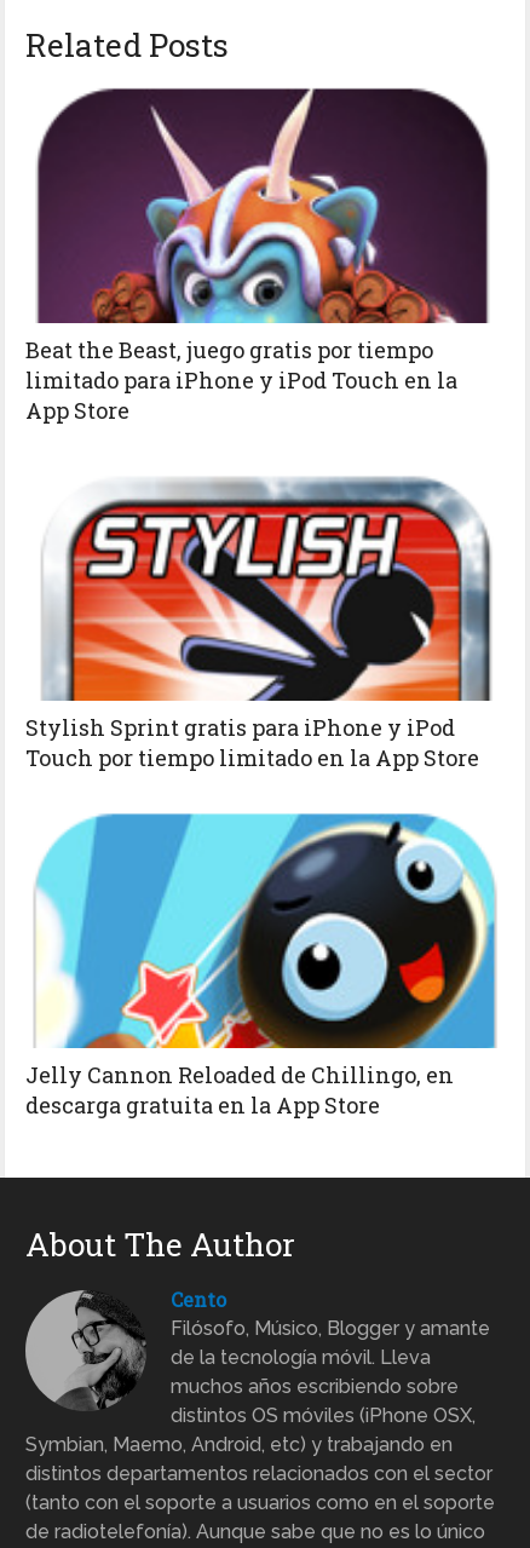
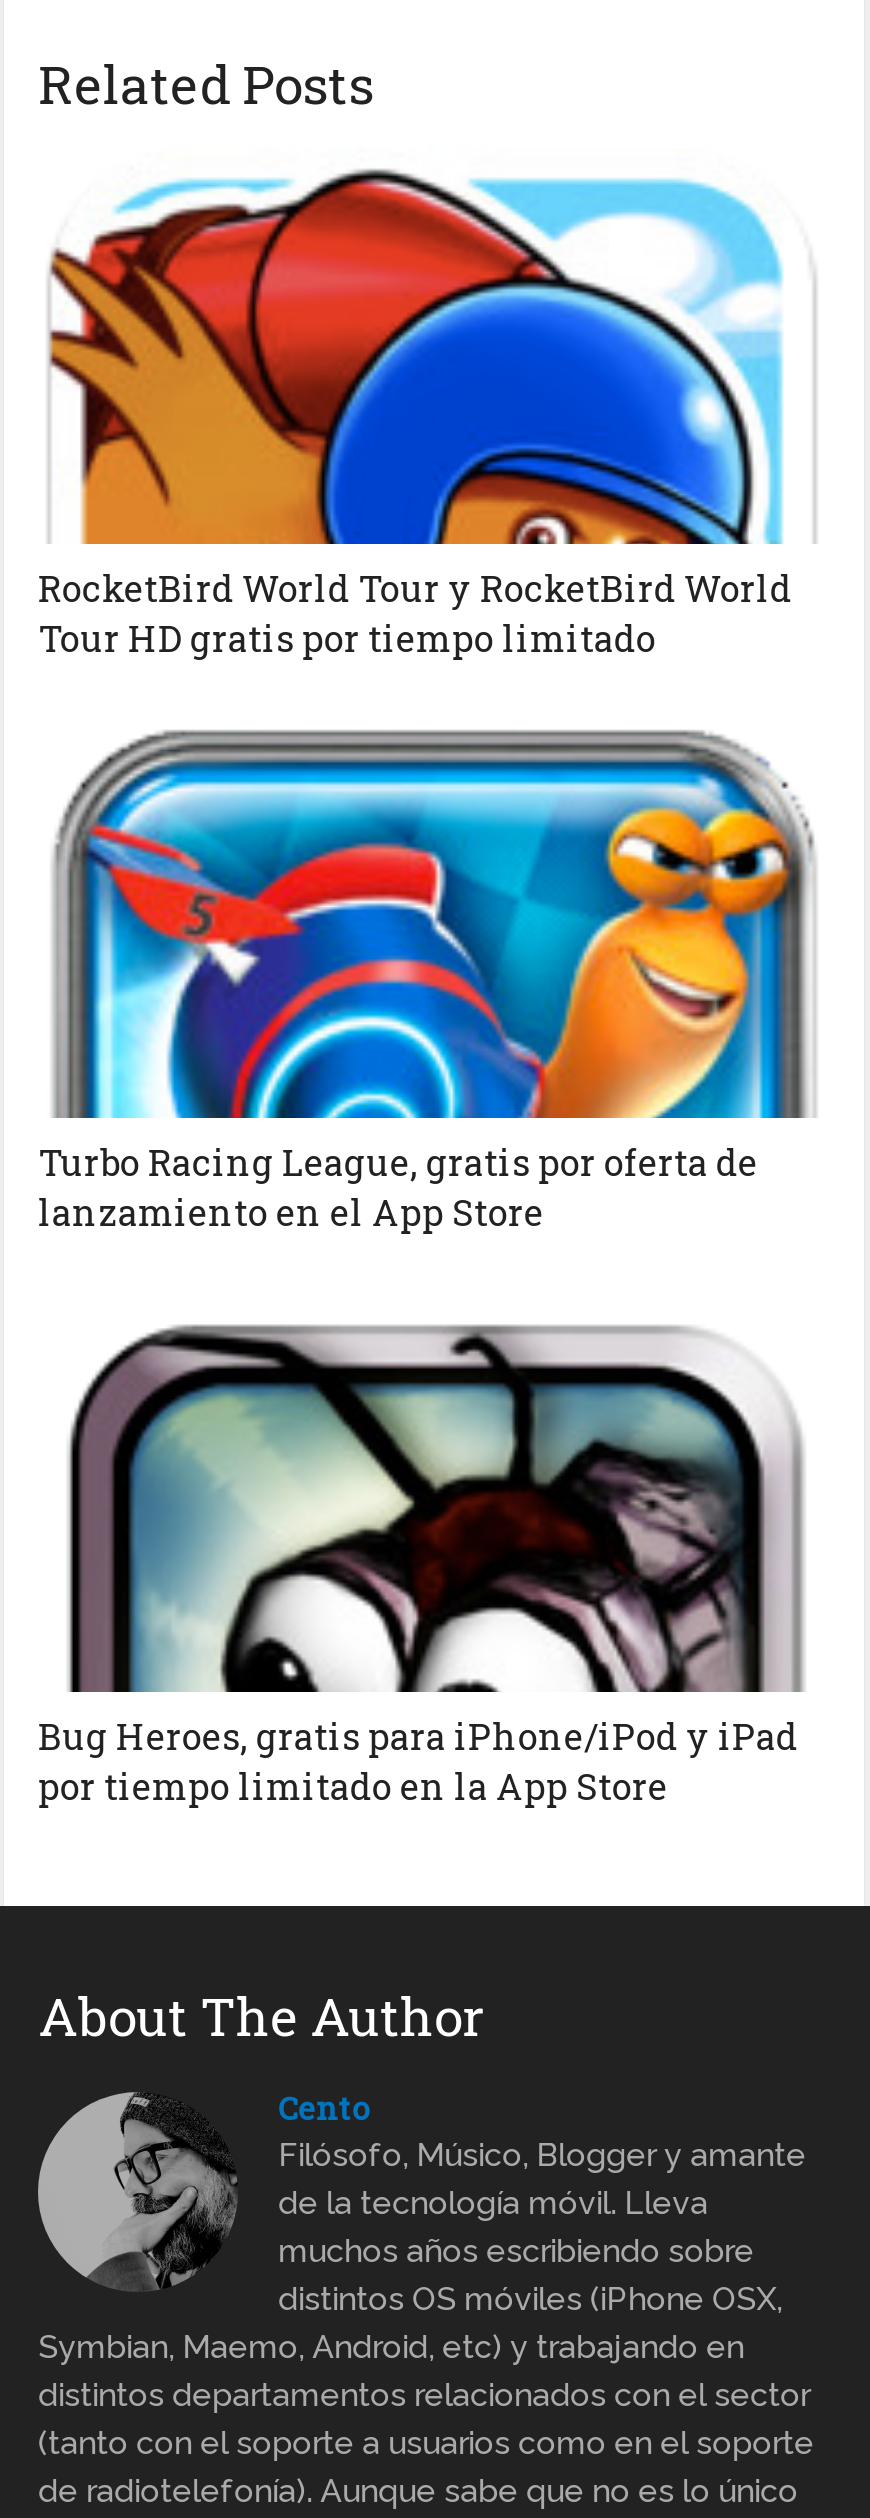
[26,87,489,425] [image] | Beat the Beast, juego gratis por tiempo | limitado para iPhone y iPod Touch en la | App Store -> [38,156,802,662] [image] | RocketBird World Tour y RocketBird World | Tour HD gratis por tiempo limitado
[26,467,494,772] [image] | Stylish Sprint gratis para iPhone y iPod | Touch por tiempo limitado en la App Store -> [38,730,816,1236] [image] | Turbo Racing League, gratis por oferta de | lanzamiento en el App Store
[26,812,497,1120] [image] | Jelly Cannon Reloaded de Chillingo, en | descarga gratuita en la App Store -> [38,1324,814,1810] [image] | Bug Heroes, gratis para iPhone/iPod y iPad | por tiempo limitado en la App Store

